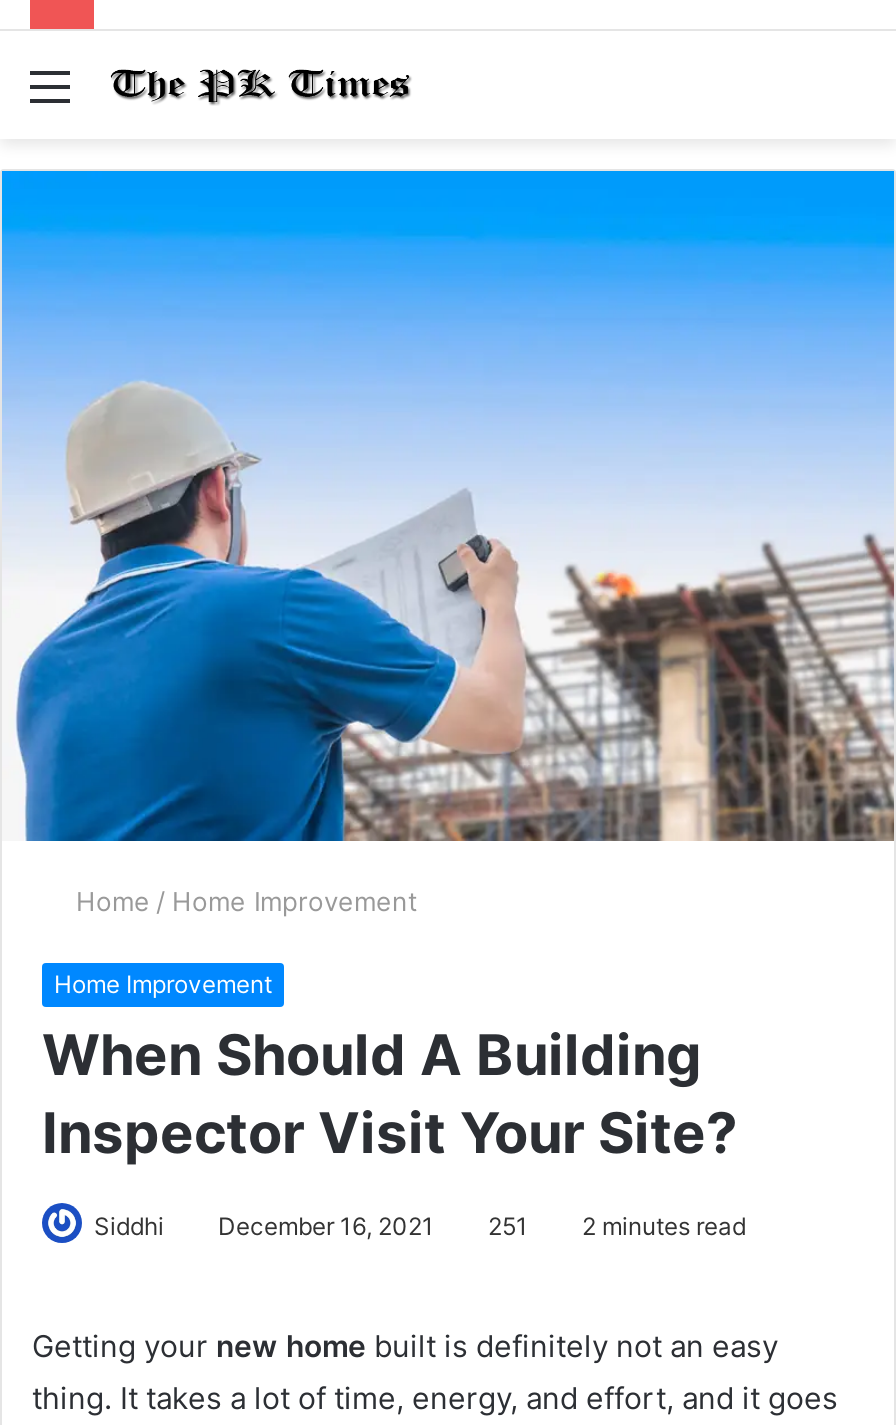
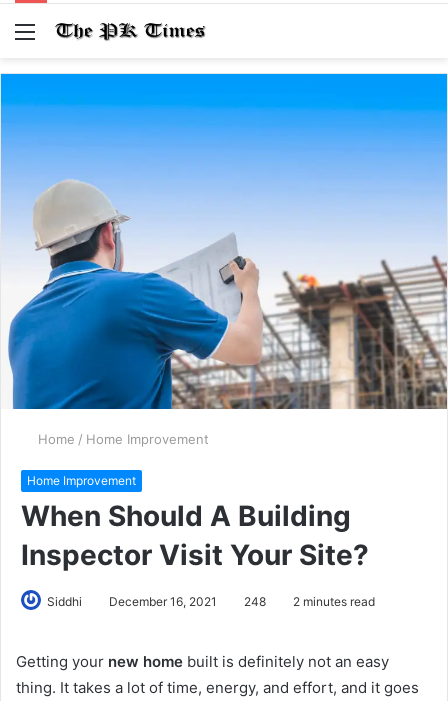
[94,1210,746,1240] Siddhi December 16, 2021 251 2 minutes read -> [47,594,375,609] Siddhi December 16, 2021 248 2 minutes read

